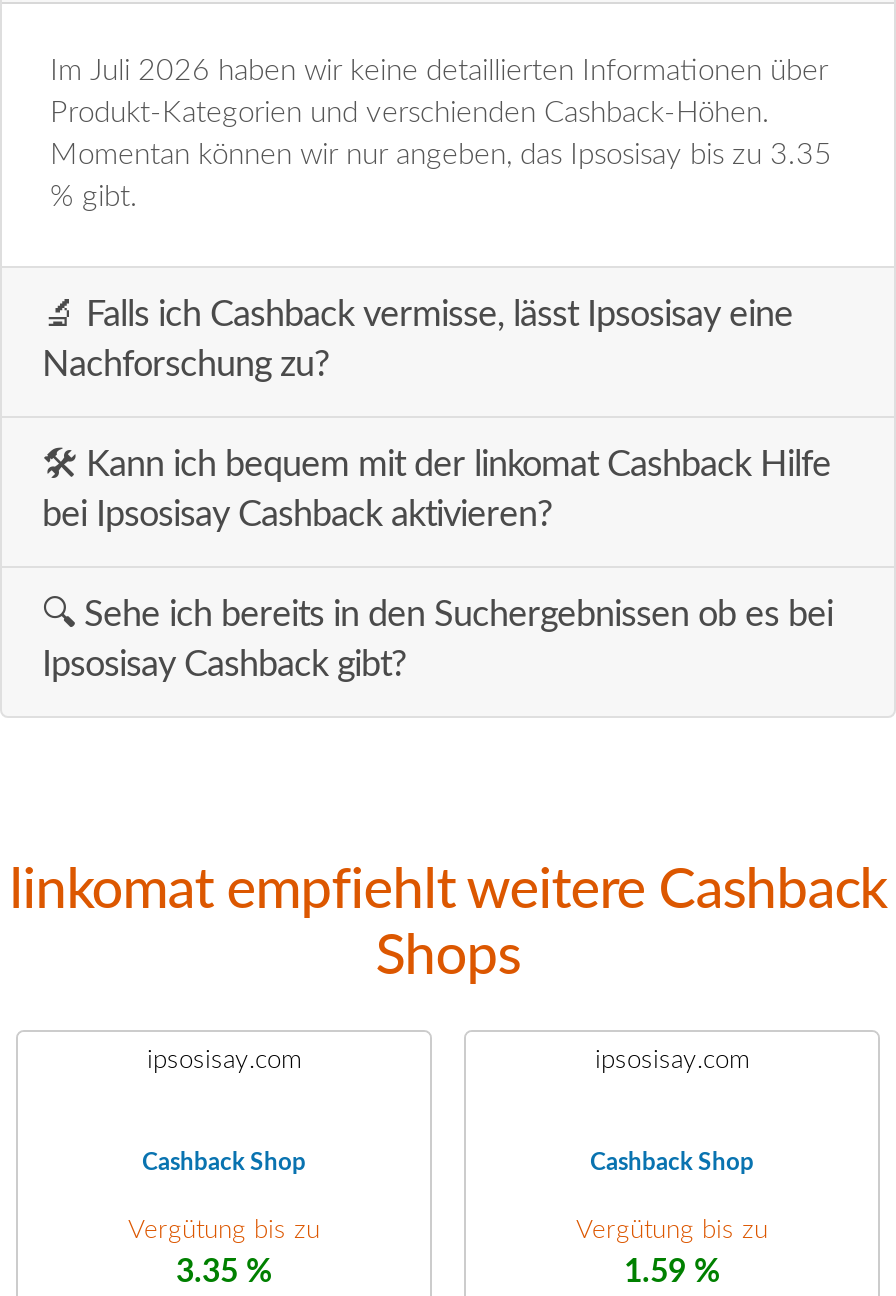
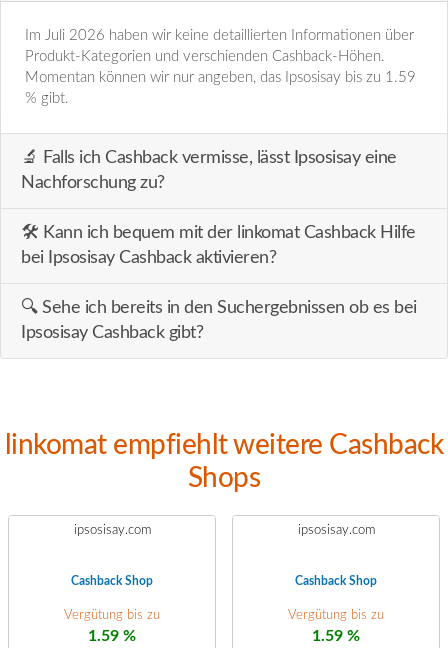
[50,140,832,170] Momentan können wir nur angeben, das Ipsosisay bis zu 3.35 -> [25,70,416,85] Momentan können wir nur angeben, das Ipsosisay bis zu 1.59
[176,1256,272,1288] 3.35 % -> [88,628,136,644] 1.59 %

